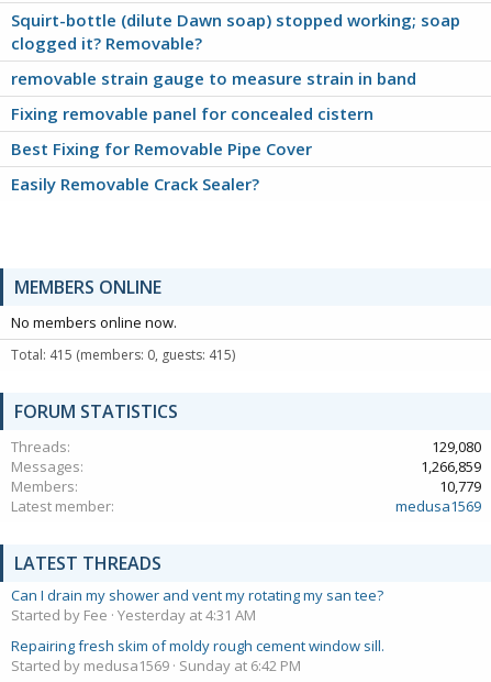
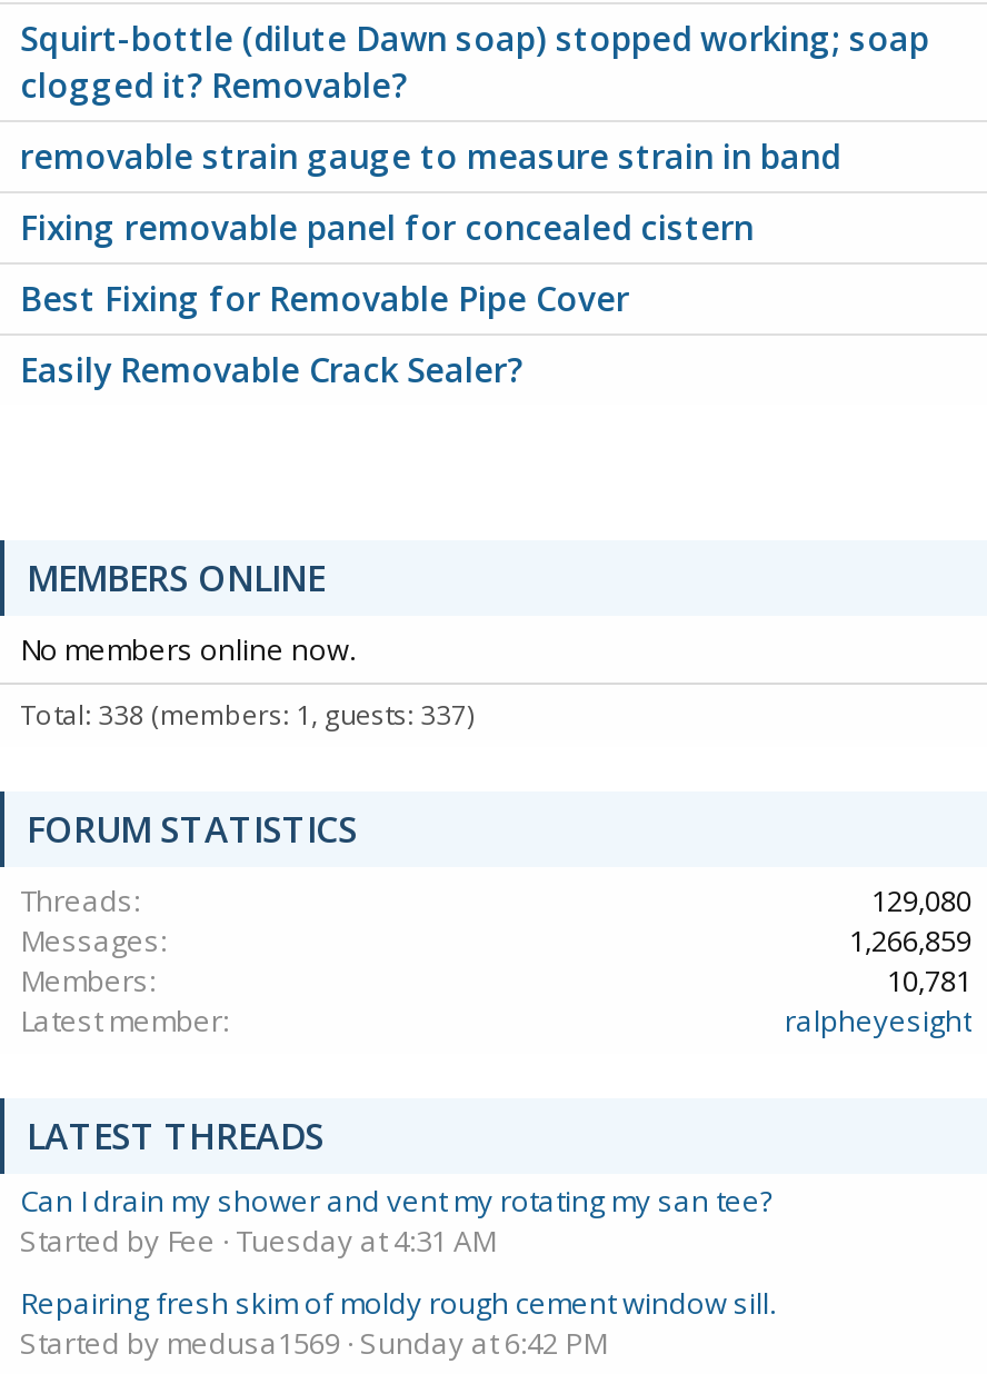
[11,345,235,364] Total: 415 (members: 0, guests: 415) -> [20,695,473,733] Total: 338 (members: 1, guests: 337)
[439,476,481,496] 10,779 -> [887,959,971,999] 10,781
[395,496,481,515] medusa1569 -> [785,999,971,1039] ralpheyesight
[11,605,256,625] Started by Fee Yesterday at 4:31 AM -> [20,1221,496,1261] Started by Fee Tuesday at 4:31 AM

